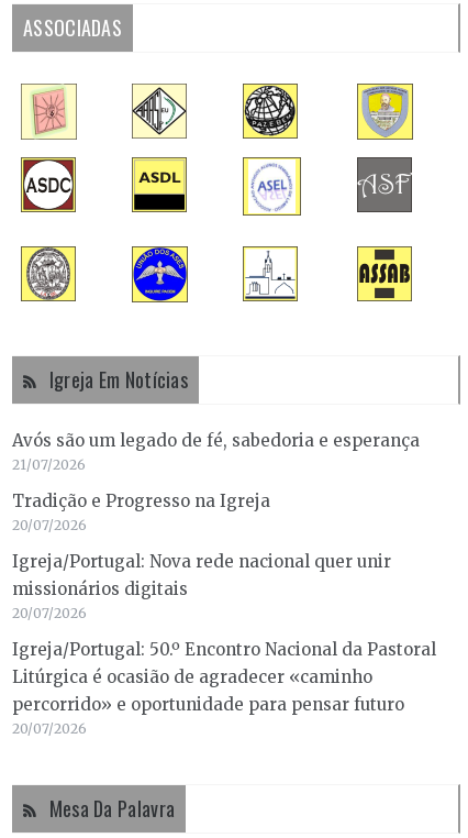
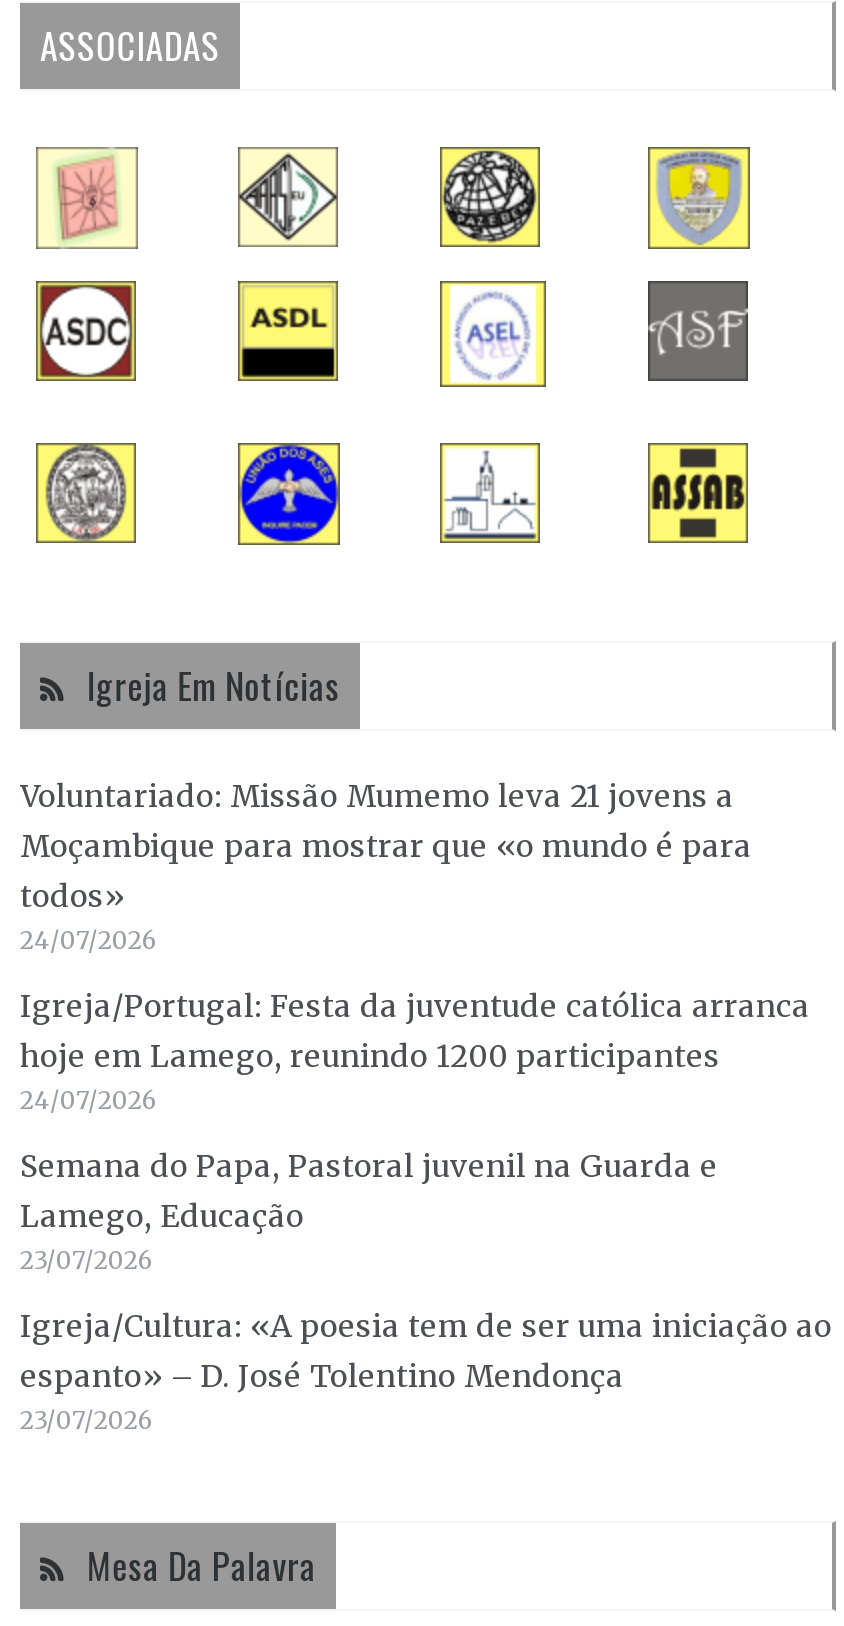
[12,430,420,473] Avós são um legado de fé, sabedoria e esperança | 21/07/2026 -> [20,777,752,955] Voluntariado: Missão Mumemo leva 21 jovens a | Moçambique para mostrar que «o mundo é para | todos» | 24/07/2026
[12,490,270,533] Tradição e Progresso na Igreja | 20/07/2026 -> [20,987,810,1115] Igreja/Portugal: Festa da juventude católica arranca | hoje em Lamego, reunindo 1200 participantes | 24/07/2026
[12,551,391,621] Igreja/Portugal: Nova rede nacional quer unir | missionários digitais | 20/07/2026 -> [20,1147,718,1275] Semana do Papa, Pastoral juvenil na Guarda e | Lamego, Educação | 23/07/2026
[12,639,436,737] Igreja/Portugal: 50.º Encontro Nacional da Pastoral | Litúrgica é ocasião de agradecer «caminho | percorrido» e oportunidade para pensar futuro | 20/07/2026 -> [20,1307,832,1435] Igreja/Cultura: «A poesia tem de ser uma iniciação ao | espanto» – D. José Tolentino Mendonça | 23/07/2026

